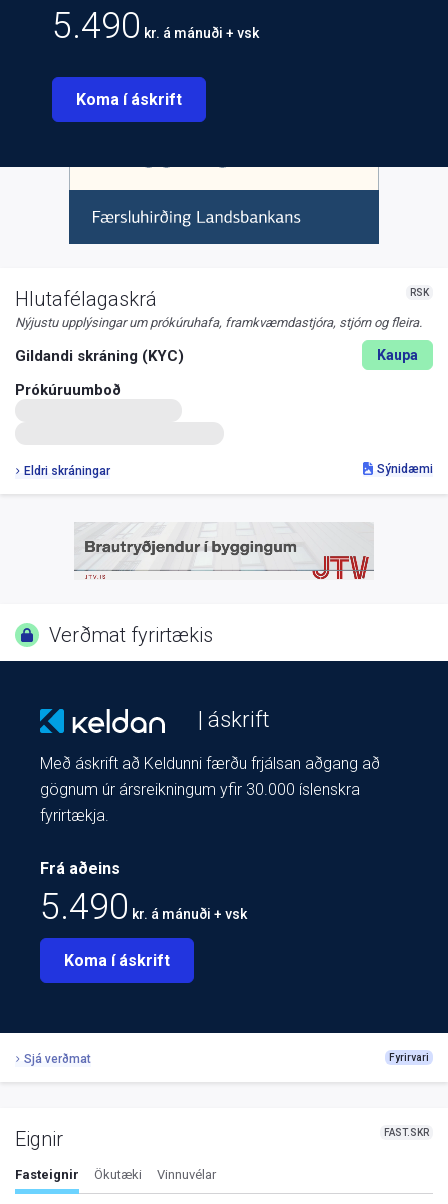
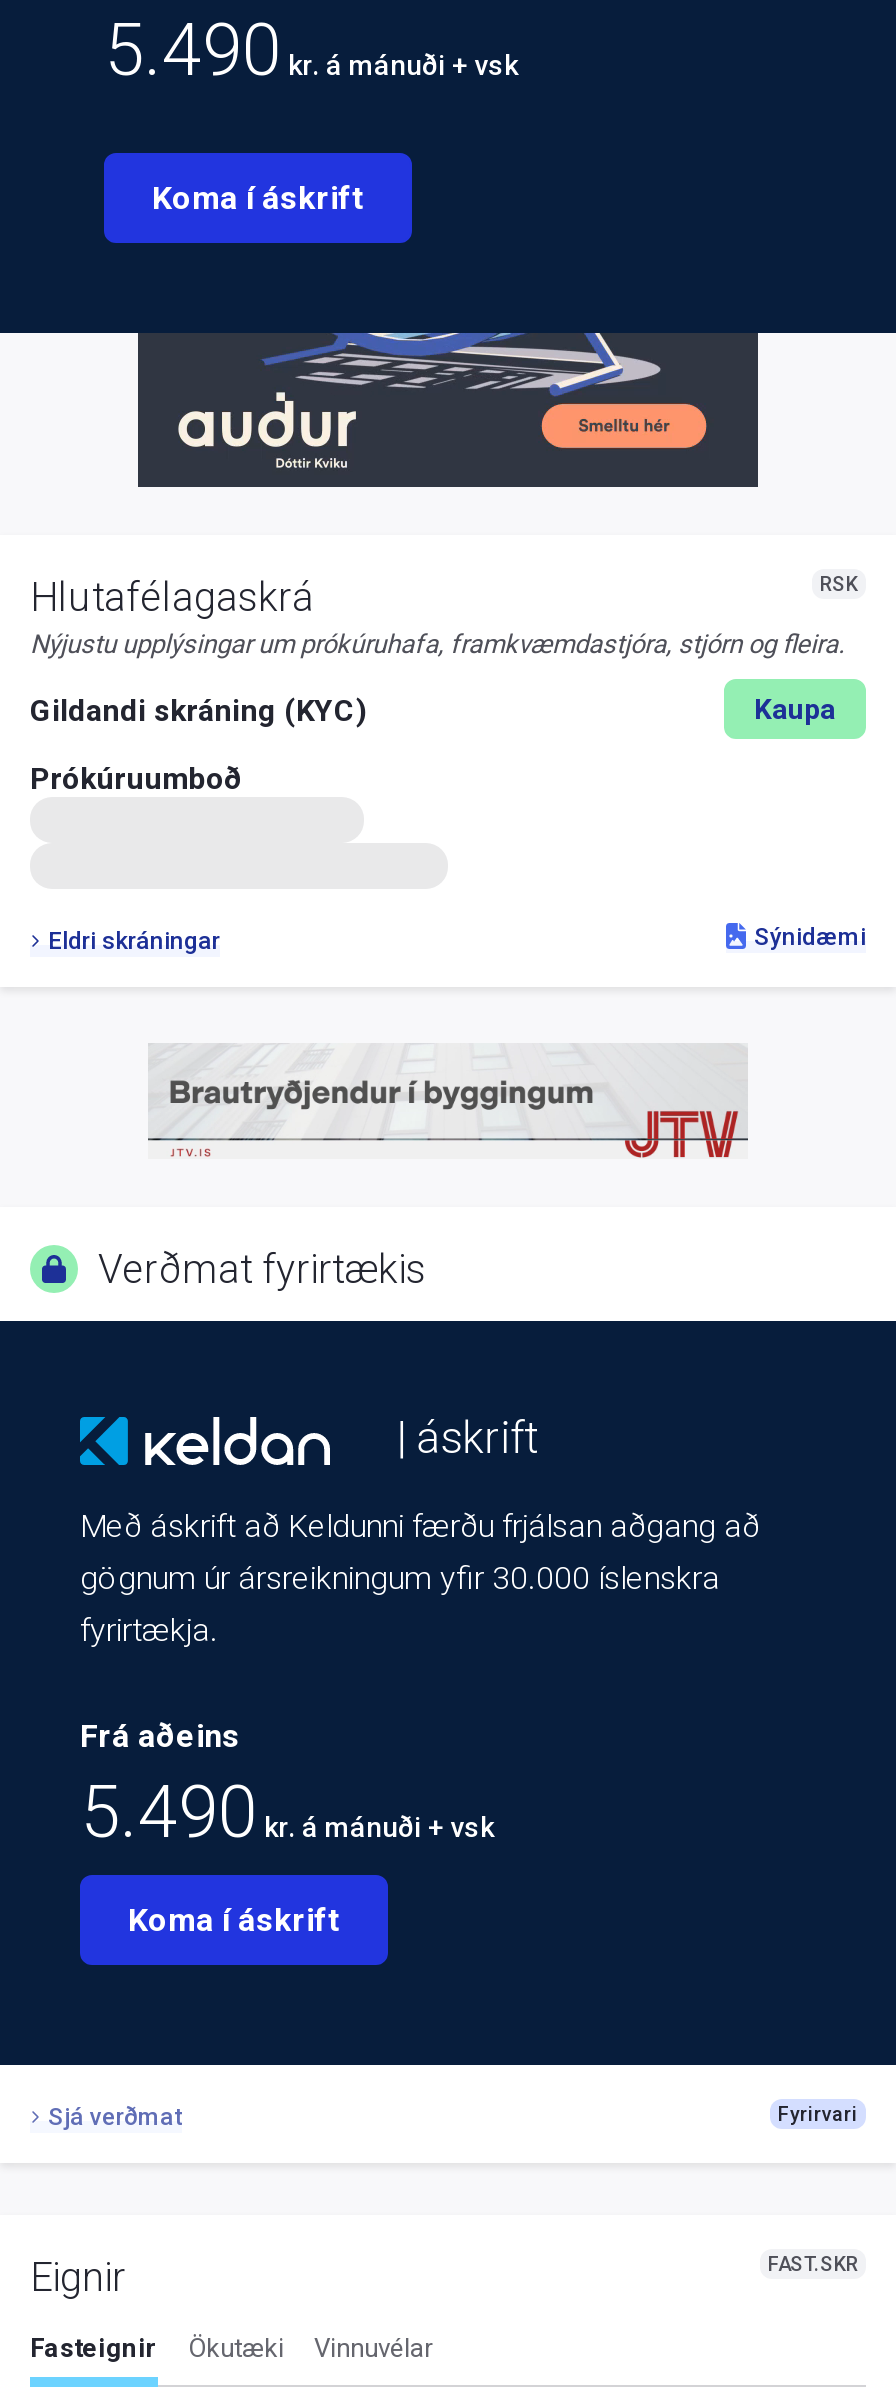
[69,166,379,243] [image] -> [136,331,760,485] [image]

